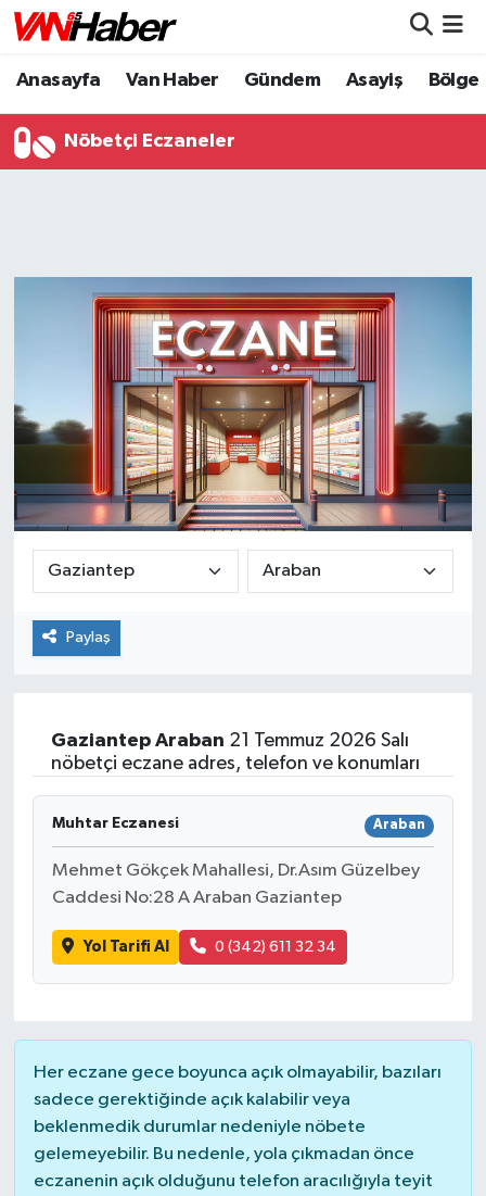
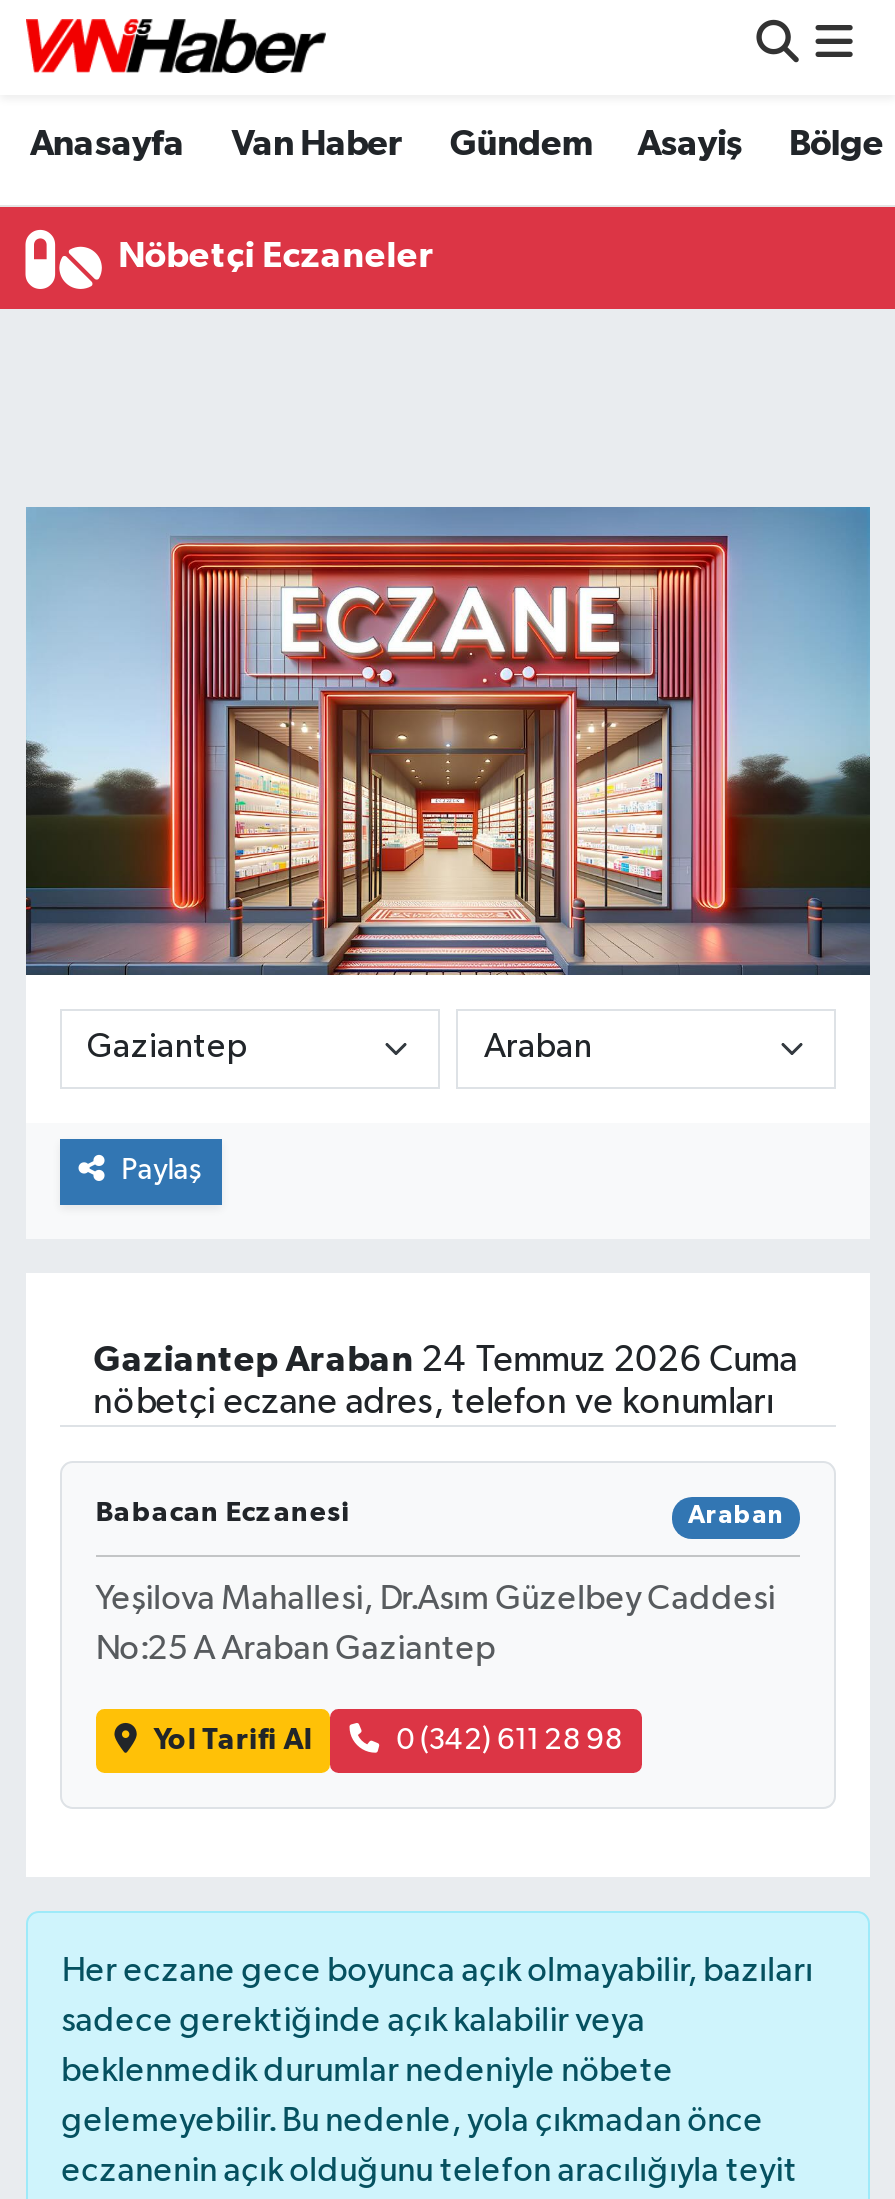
[51,731,409,750] Gaziantep Araban 21 Temmuz 2026 Salı -> [94,1342,798,1378] Gaziantep Araban 24 Temmuz 2026 Cuma
[52,815,179,831] Muhtar Eczanesi -> [96,1498,350,1526] Babacan Eczanesi
[52,861,420,879] Mehmet Gökçek Mahallesi, Dr.Asım Güzelbey -> [96,1582,776,1616] Yeşilova Mahallesi, Dr.Asım Güzelbey Caddesi
[52,888,342,907] Caddesi No:28 A Araban Gaziantep -> [96,1632,496,1666] No:25 A Araban Gaziantep
[215,938,337,955] 0 (342) 611 32 34 -> [396,1725,622,1755] 0 (342) 611 28 98

